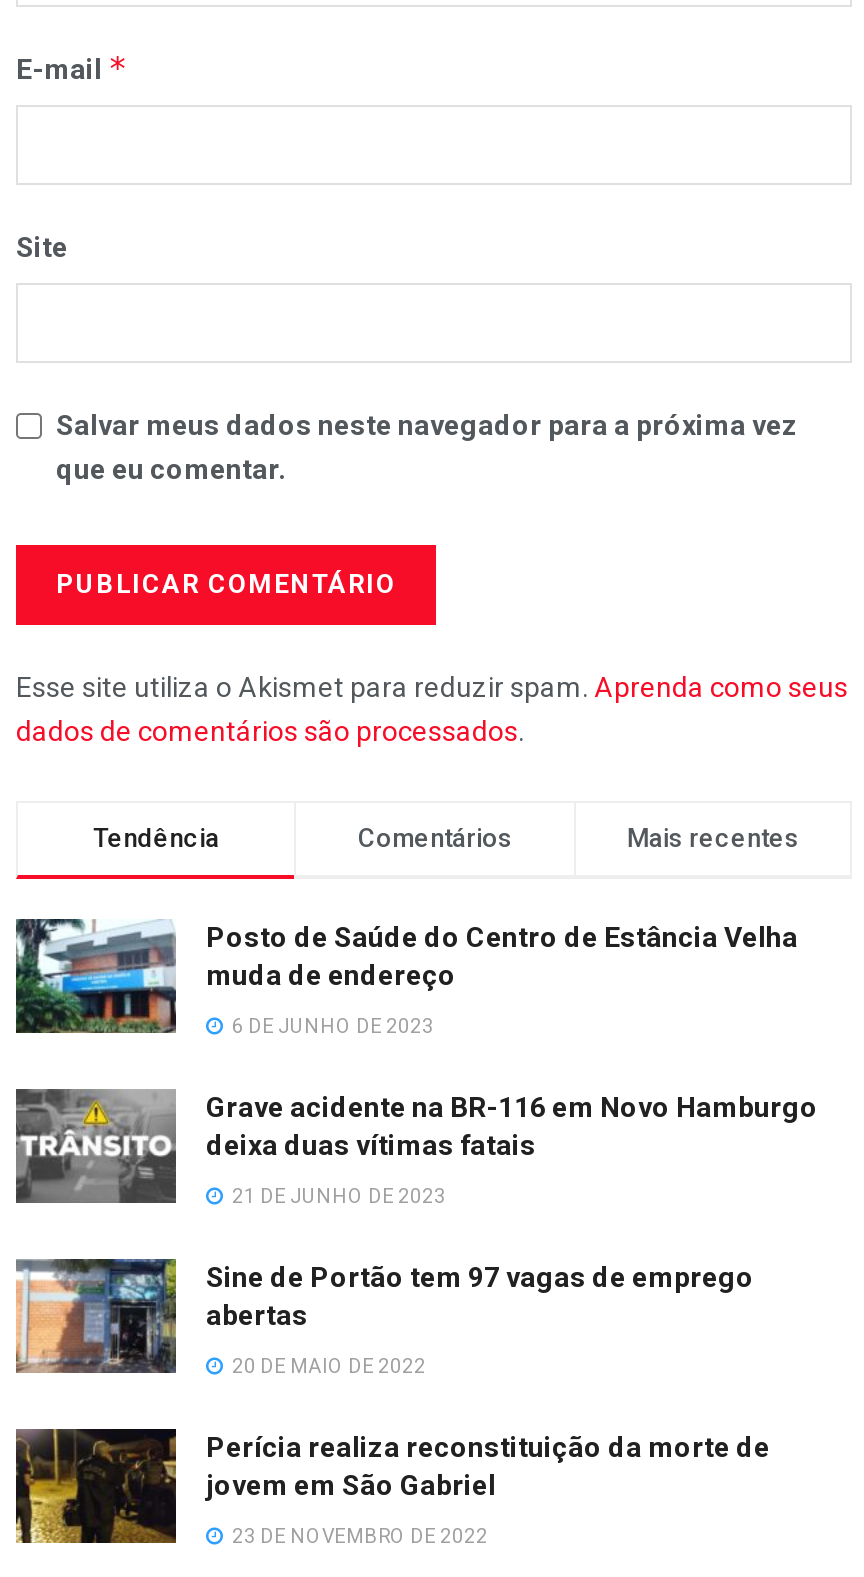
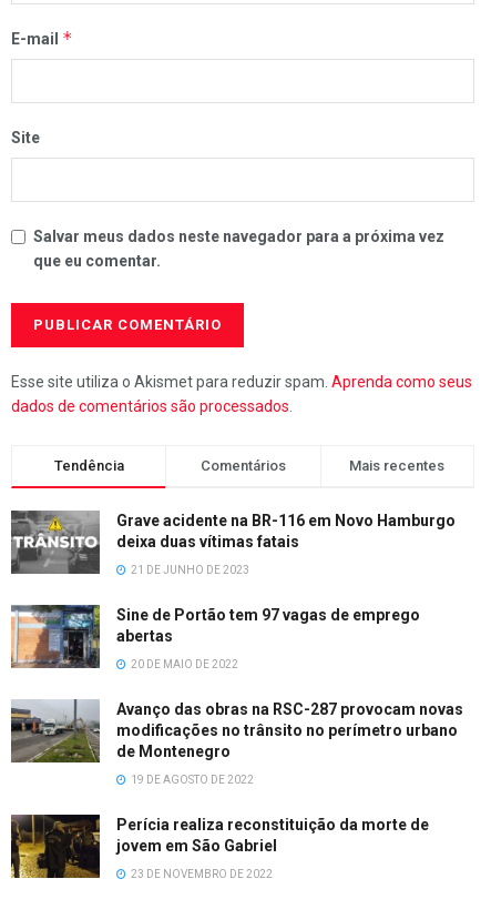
[14,919,798,1038] [image] | Posto de Saúde do Centro de Estância Velha | muda de endereço | 6 DE JUNHO DE 2023 -> none
moved [14,1092,818,1378] -> [10,512,456,671]: [image] | Grave acidente na BR-116 em Novo Hamburgo | deixa duas vítimas fatais | 21 DE JUNHO DE 2023 | Sine de Portão tem 97 vagas de emprego | abertas | 20 DE MAIO DE 2022
none -> [10,699,463,786] [image] | Avanço das obras na RSC-287 provocam novas | modificações no trânsito no perímetro urbano | de Montenegro | 19 DE AGOSTO DE 2022

